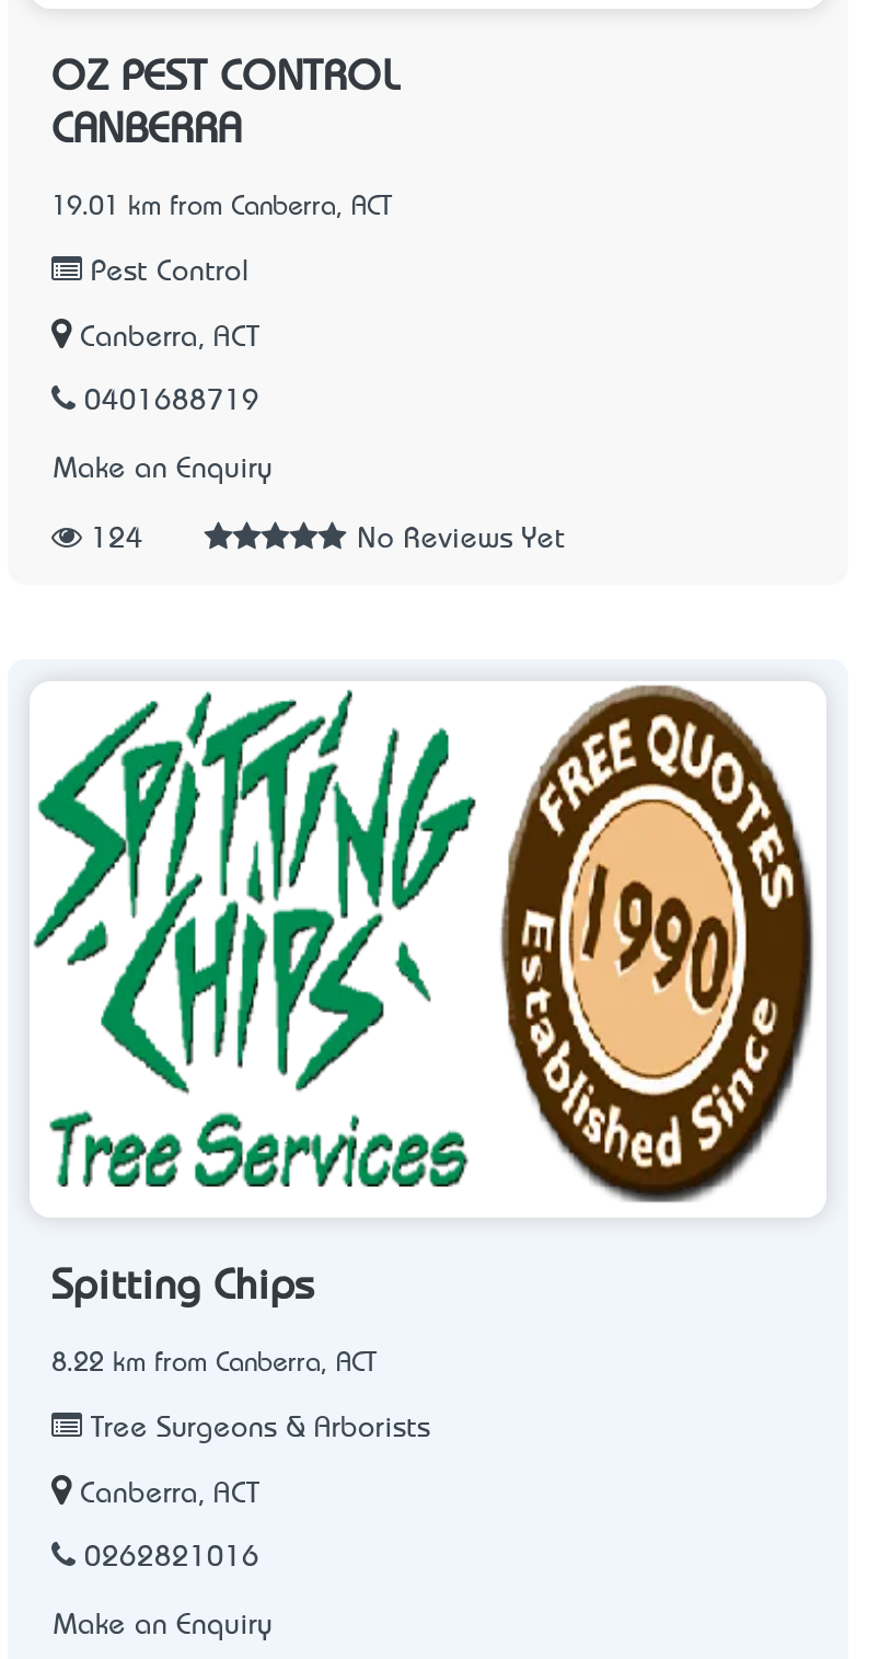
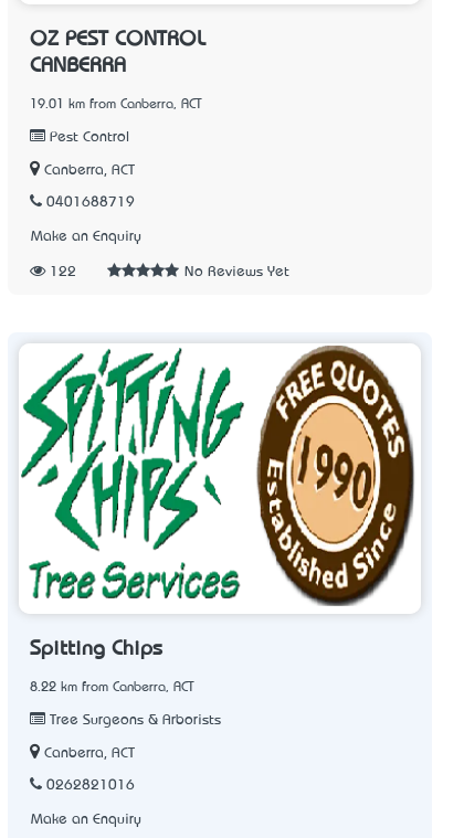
[82,525,143,554] 124 -> [45,265,76,279] 122

